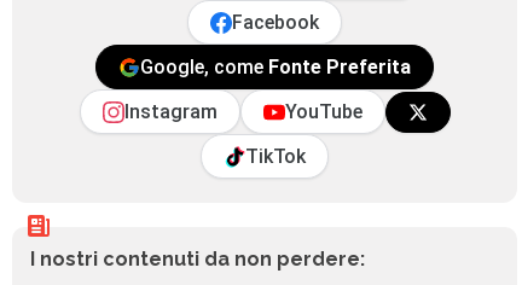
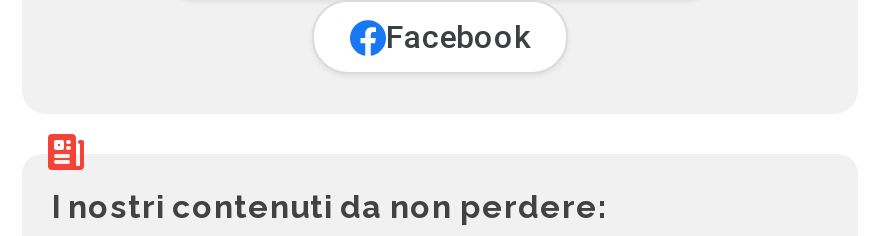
[94,43,452,168] [image] | Google, come Fonte Preferita | Instagram | YouTube | TikTok -> none

